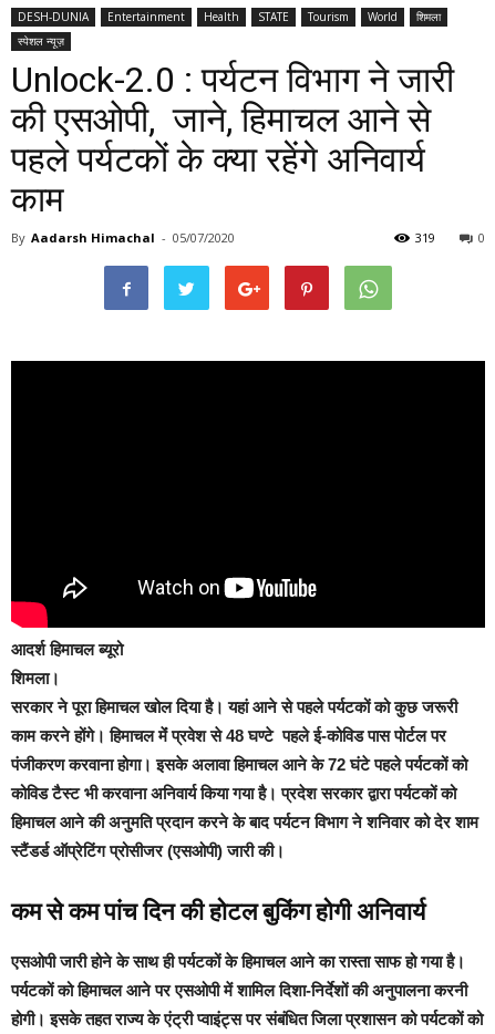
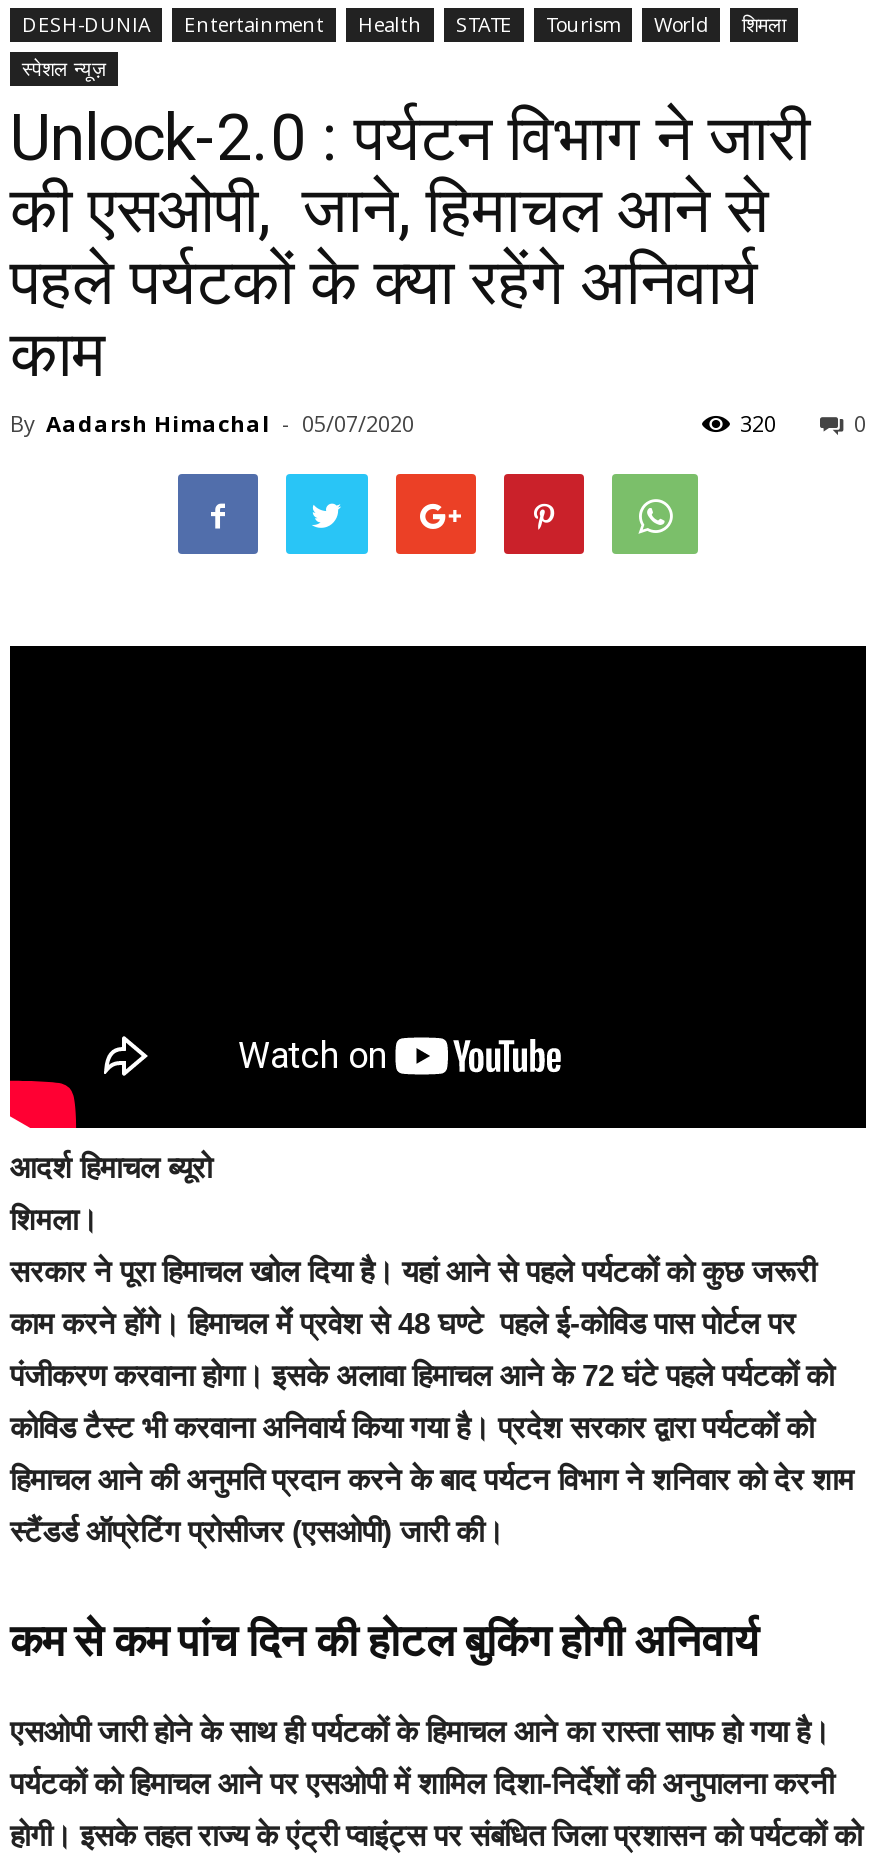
[415,229,435,246] 319 -> [740,408,776,438] 320

